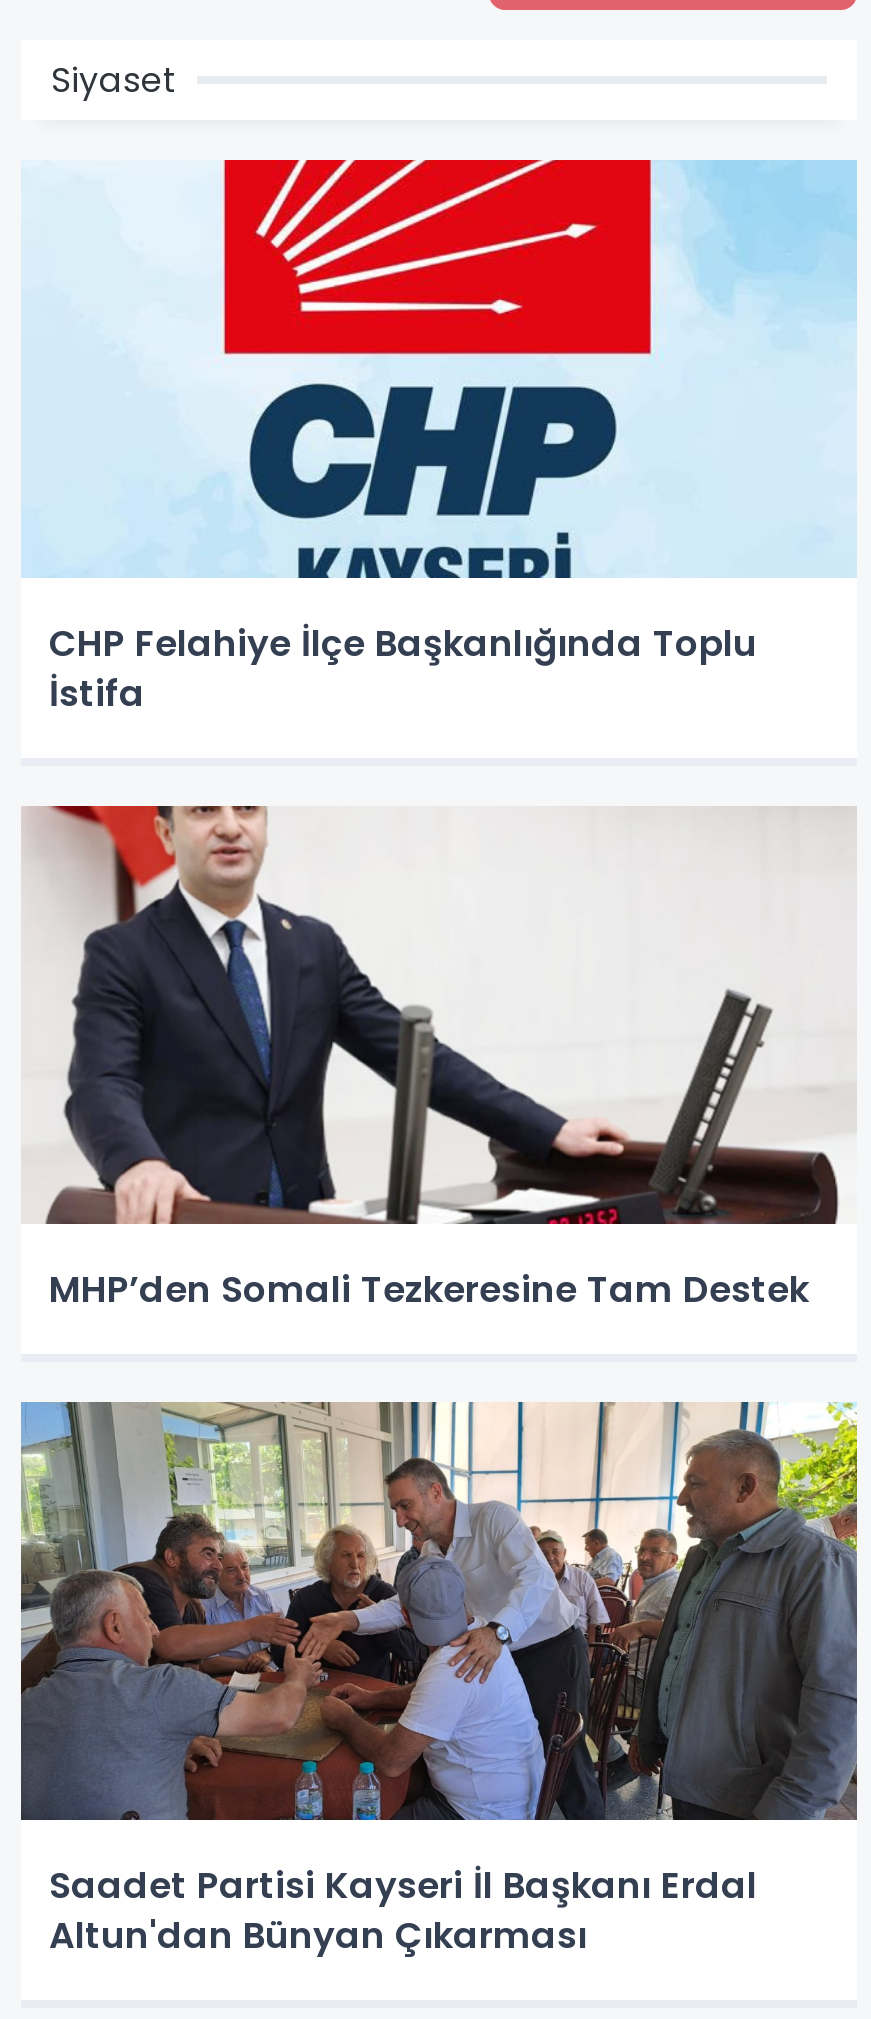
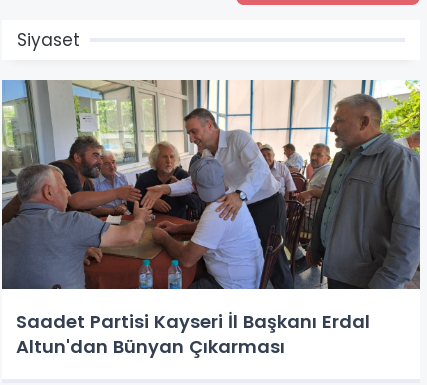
[21,158,857,718] [image] | CHP Felahiye İlçe Başkanlığında Toplu | İstifa -> none
[21,804,853,1314] [image] | MHP’den Somali Tezkeresine Tam Destek -> none

